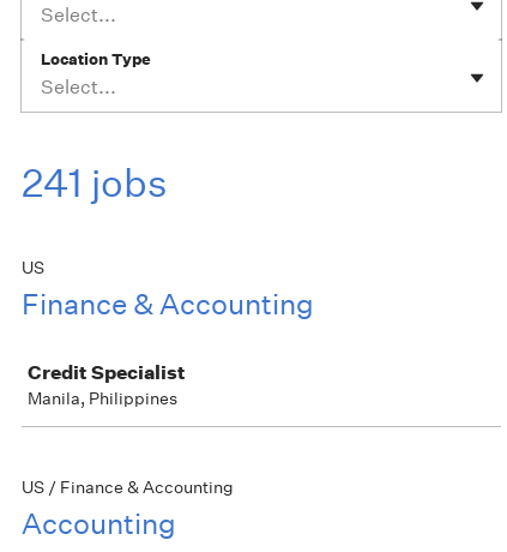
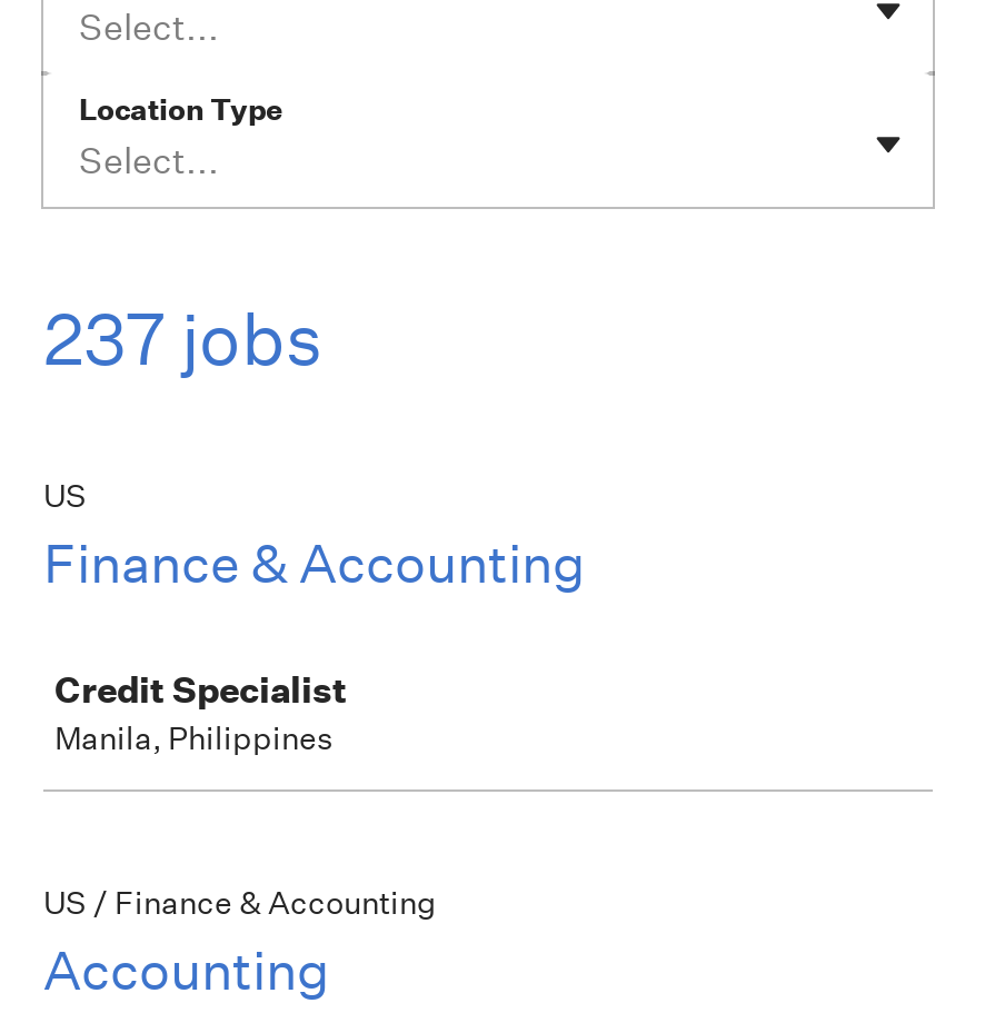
[22,160,168,206] 241 jobs -> [43,296,324,383] 237 jobs

